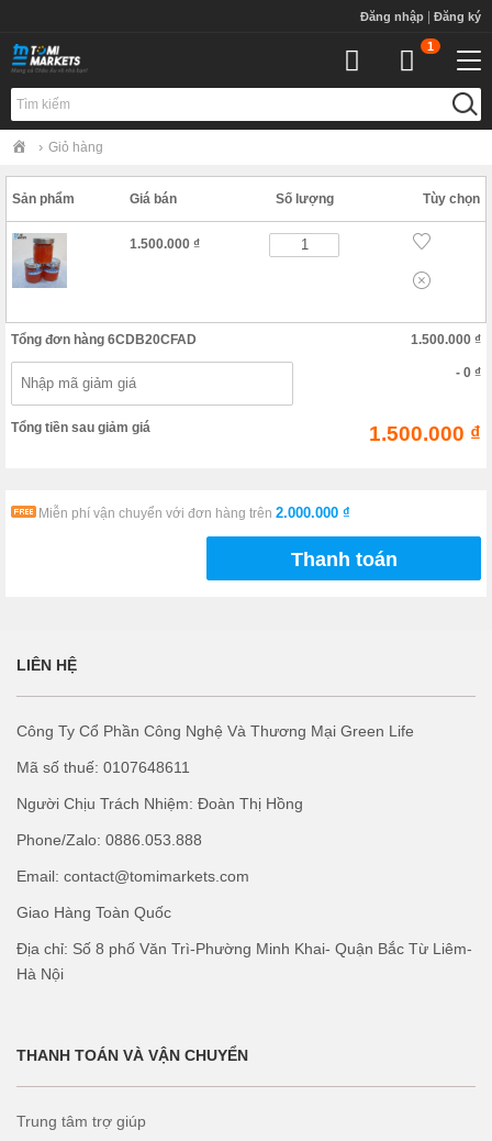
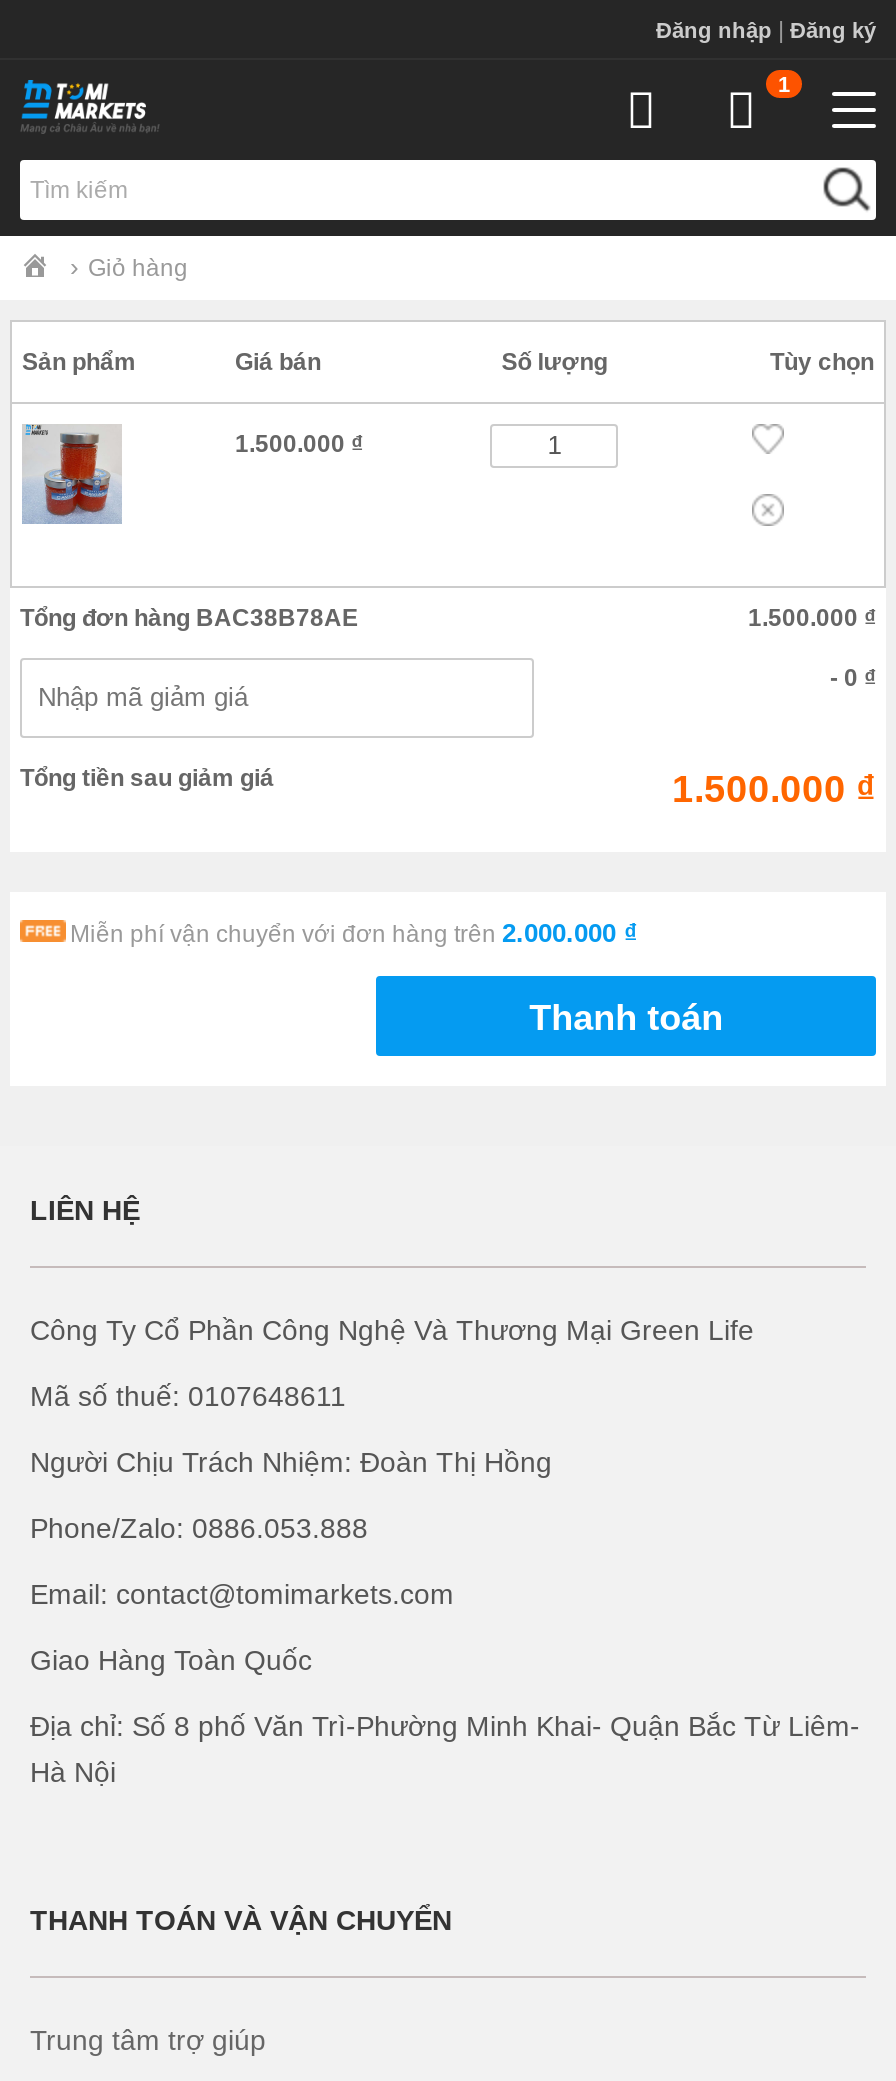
[11,332,197,347] Tổng đơn hàng 6CDB20CFAD -> [20,604,358,632] Tổng đơn hàng BAC38B78AE

